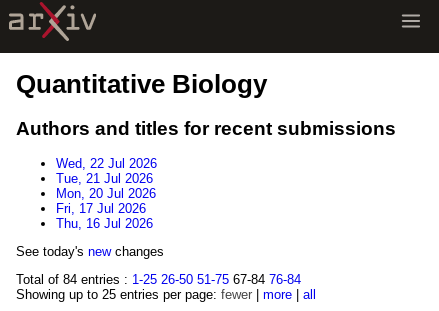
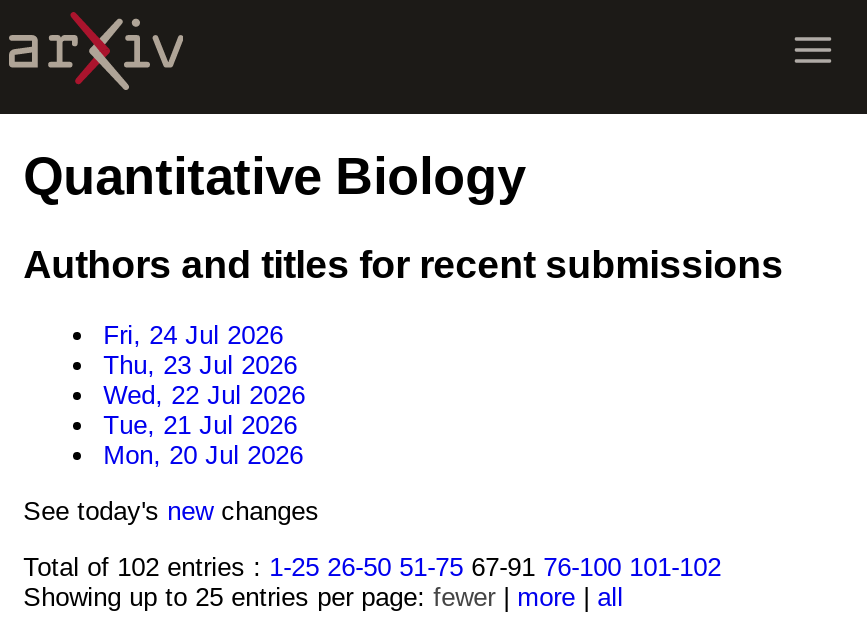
none -> [103,320,297,380] Fri, 24 Jul 2026 | Thu, 23 Jul 2026
moved [56,156,157,201] -> [103,380,305,470]: Wed, 22 Jul 2026 | Tue, 21 Jul 2026 | Mon, 20 Jul 2026
[56,201,153,231] Fri, 17 Jul 2026 | Thu, 16 Jul 2026 -> none
[16,272,301,287] Total of 84 entries : 1-25 26-50 51-75 67-84 76-84 -> [23,552,721,582] Total of 102 entries : 1-25 26-50 51-75 67-91 76-100 101-102

